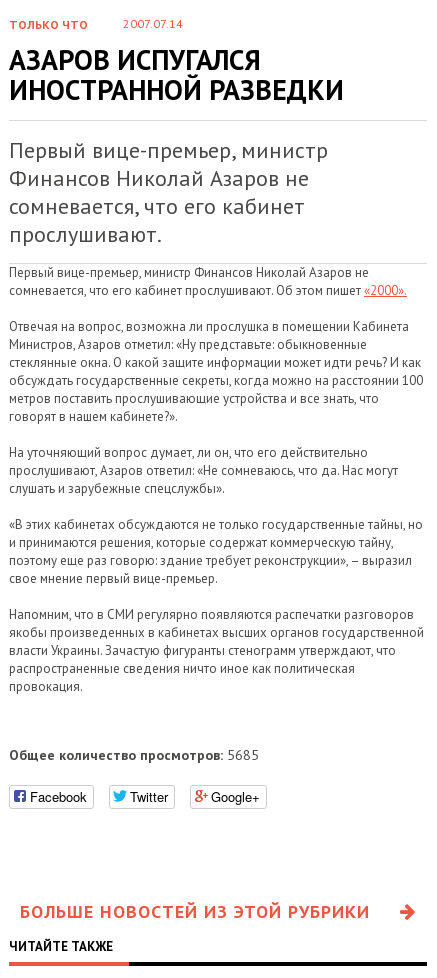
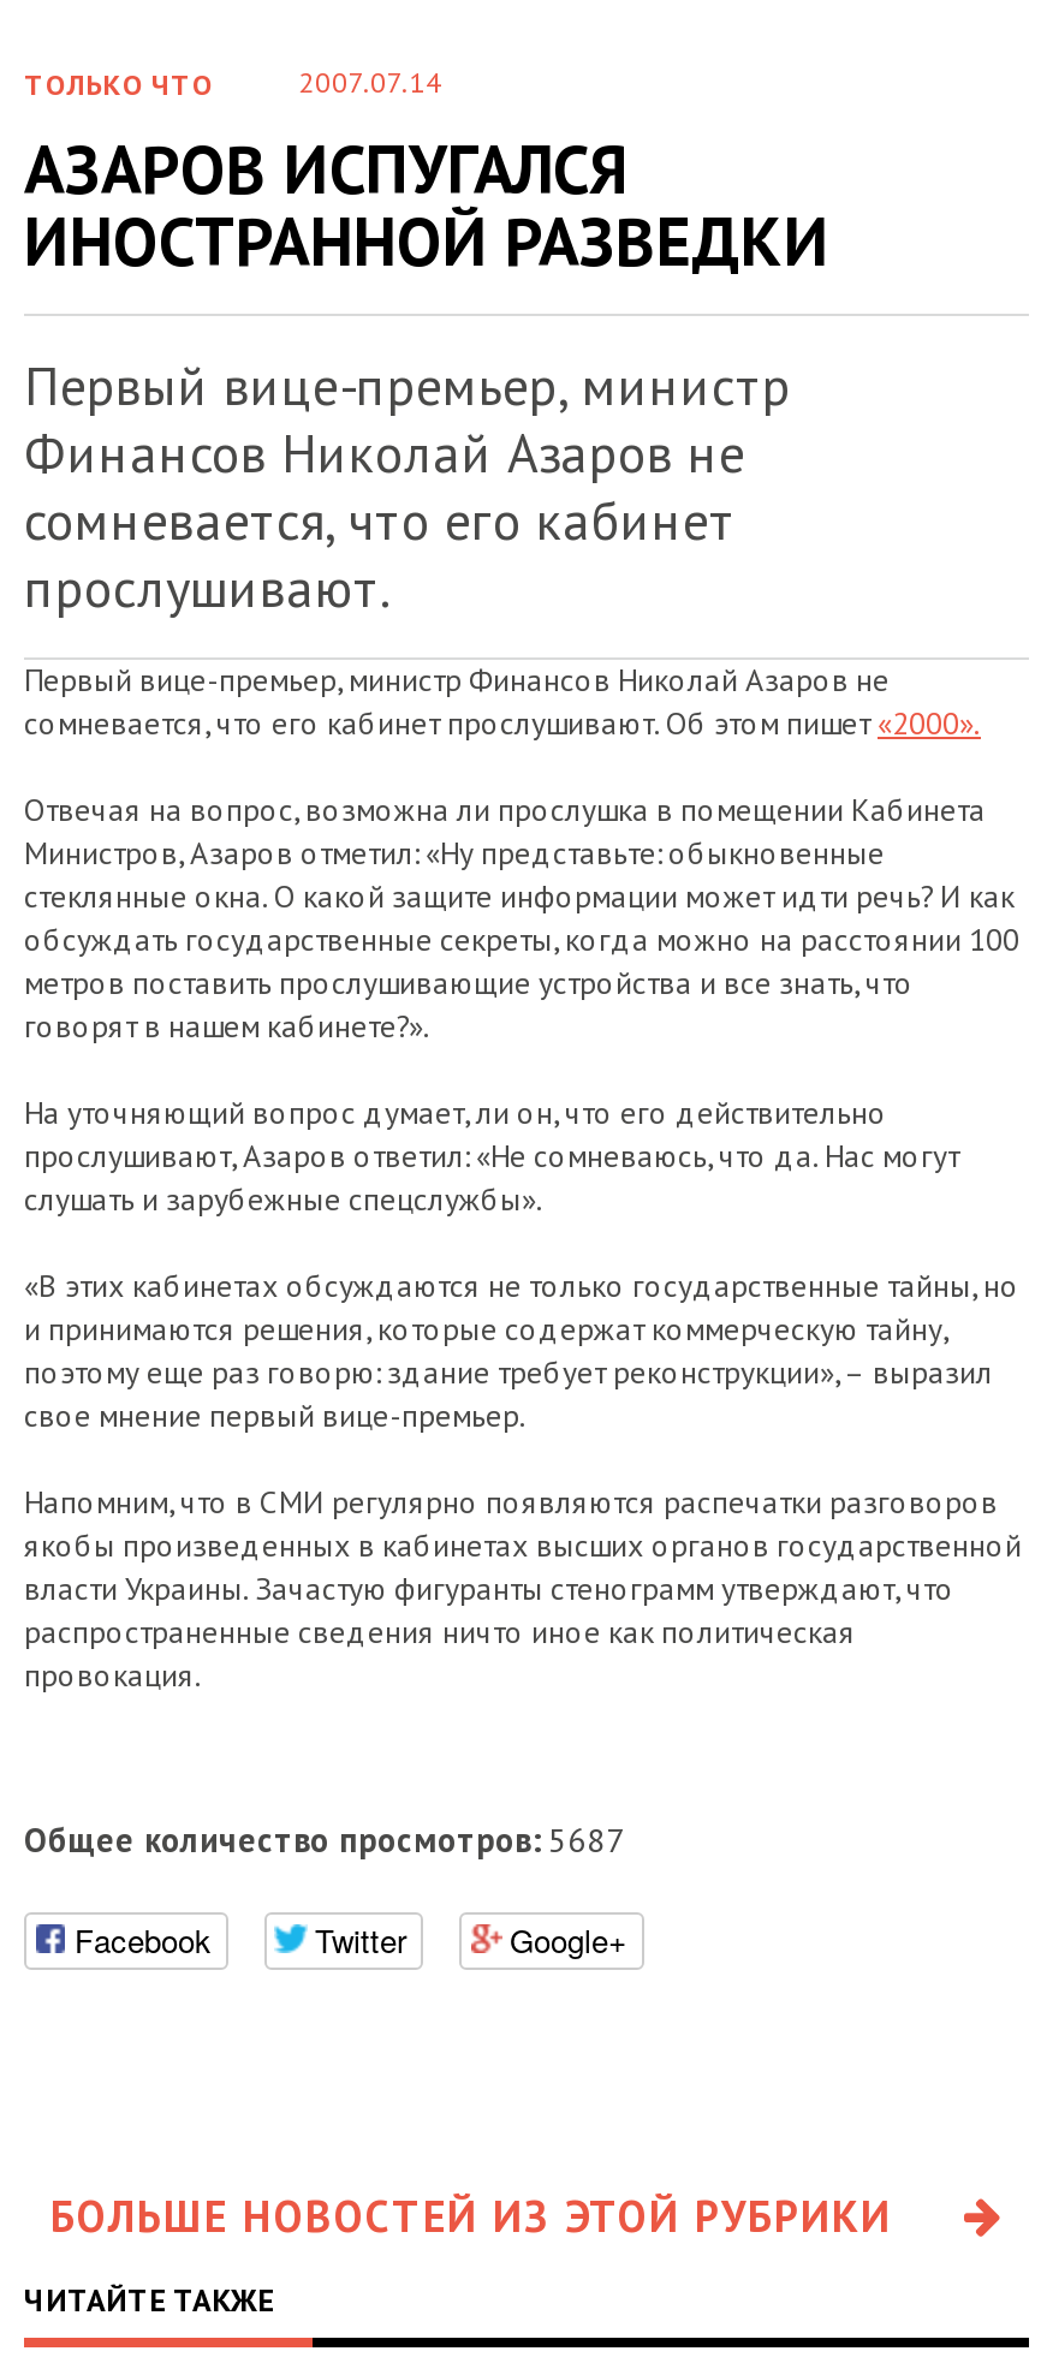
[9,746,259,764] Общее количество просмотров: 5685 -> [24,1819,625,1862] Общее количество просмотров: 5687

